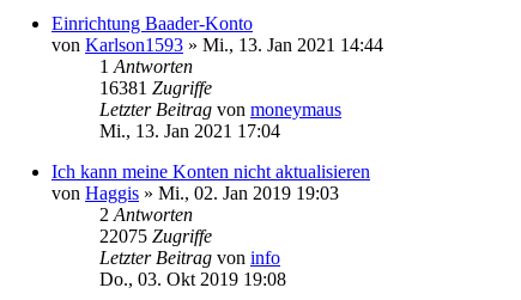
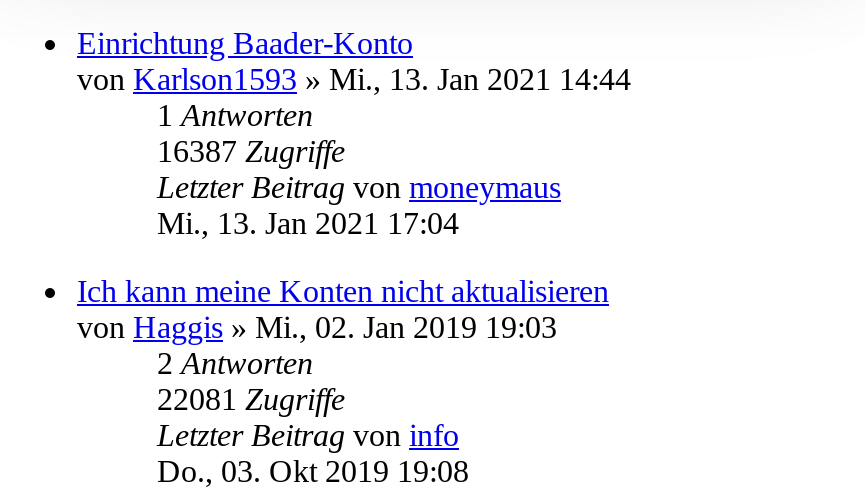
[99,78,212,98] 16381 Zugriffe -> [157,134,345,168] 16387 Zugriffe
[99,226,212,246] 22075 Zugriffe -> [157,382,345,416] 22081 Zugriffe

